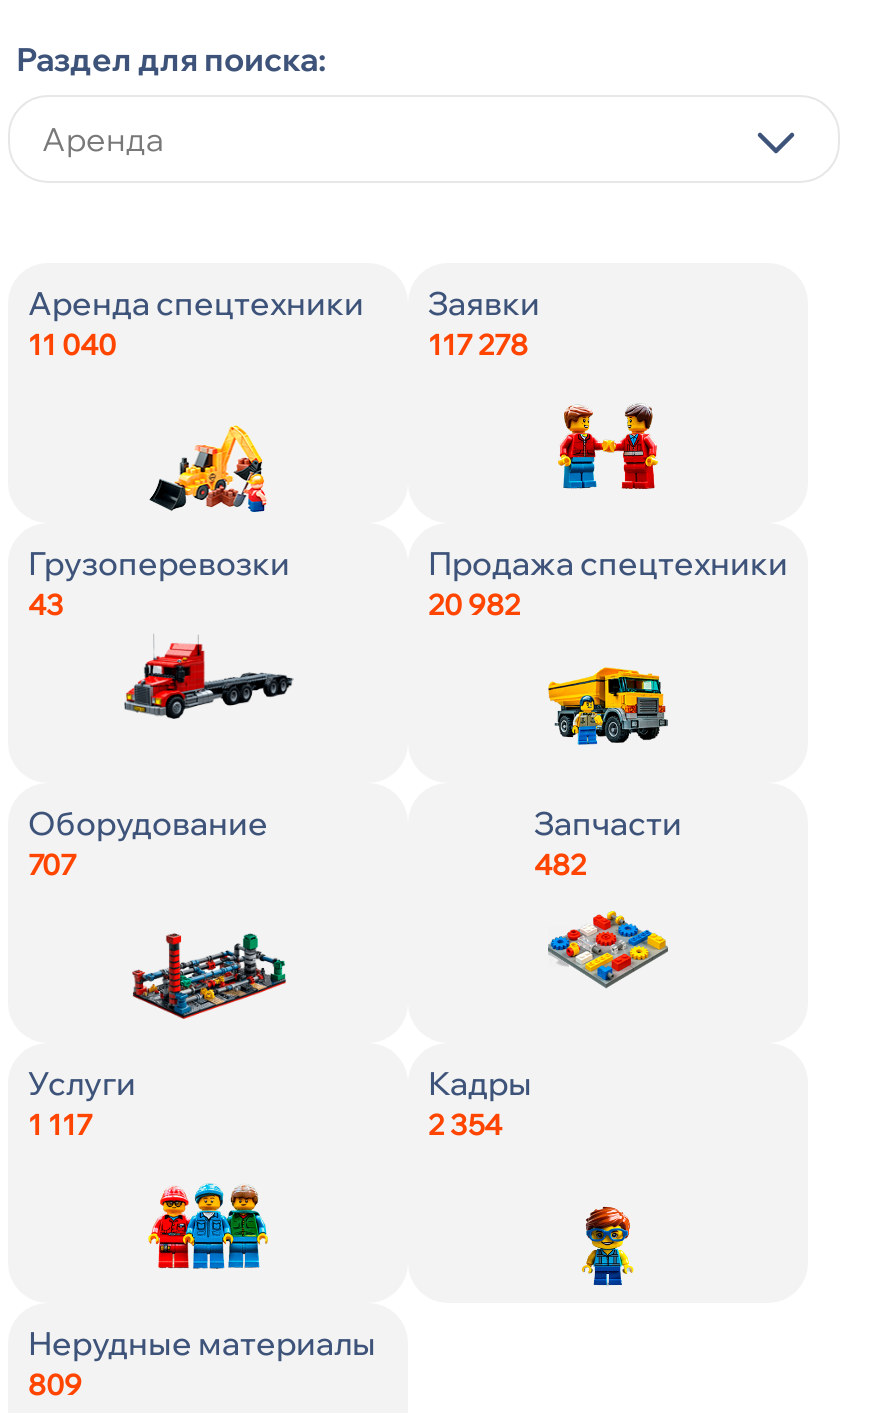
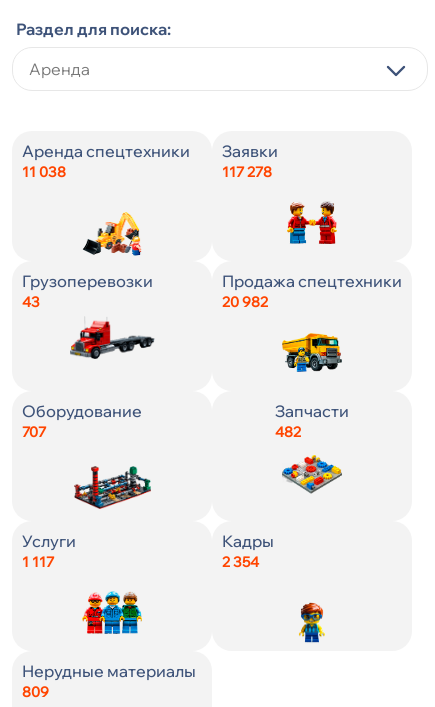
[28,327,116,363] 11 040 -> [22,163,66,181] 11 038

